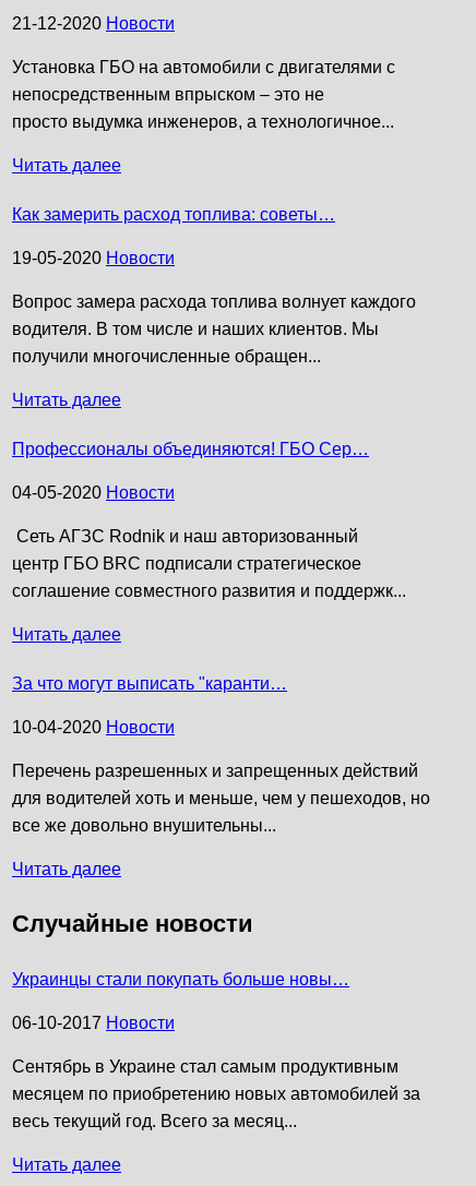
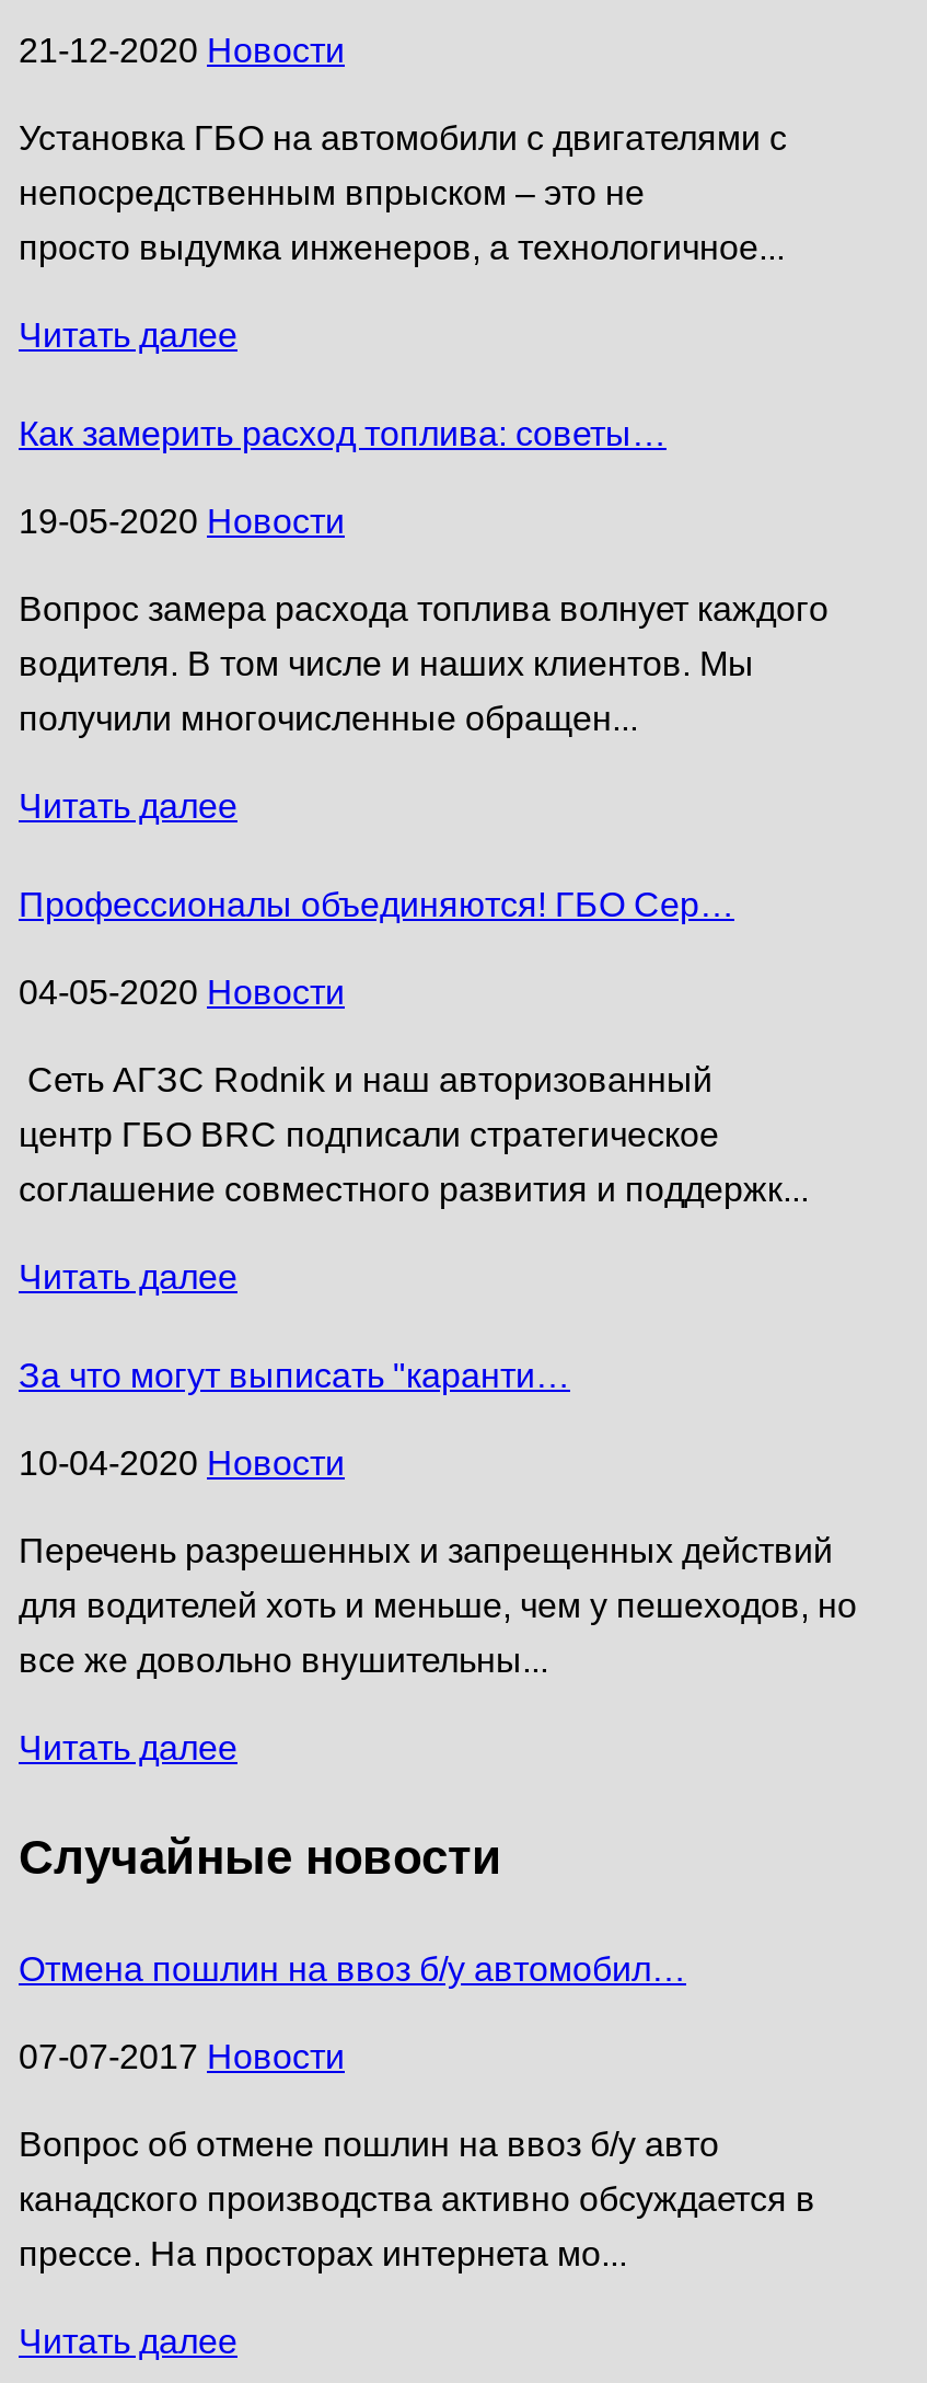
[12,970,349,988] Украинцы стали покупать больше новы… -> [19,1950,686,1987] Отмена пошлин на ввоз б/у автомобил…
[12,1013,175,1032] 06-10-2017 Новости -> [19,2037,345,2074] 07-07-2017 Новости
[12,1057,398,1075] Сентябрь в Украине стал самым продуктивным -> [19,2125,719,2162] Вопрос об отмене пошлин на ввоз б/у авто
[12,1084,420,1103] месяцем по приобретению новых автомобилей за -> [19,2180,815,2217] канадского производства активно обсуждается в
[12,1111,297,1130] весь текущий год. Всего за месяц... -> [19,2234,627,2272] прессе. На просторах интернета мо...

